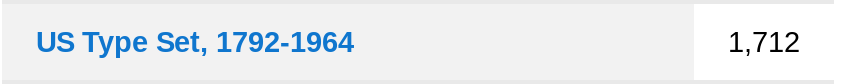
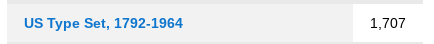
[728,27,800,59] 1,712 -> [370,15,406,31] 1,707

